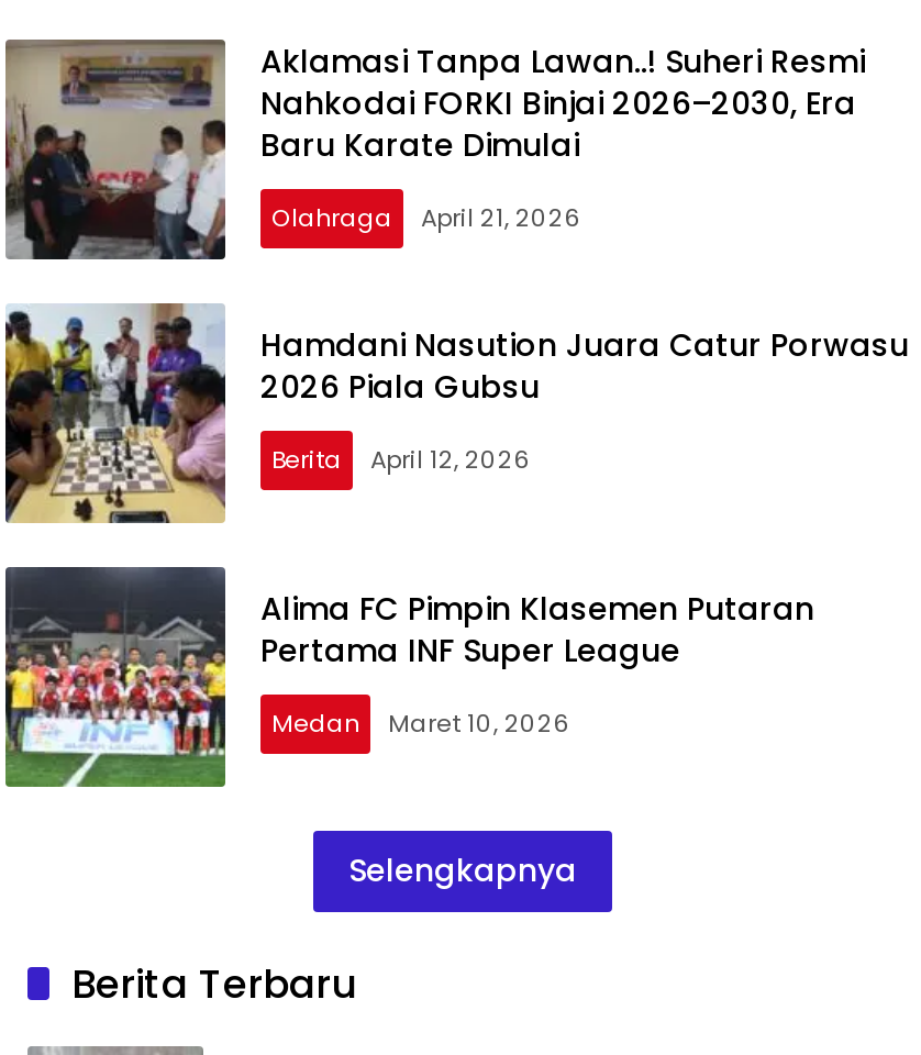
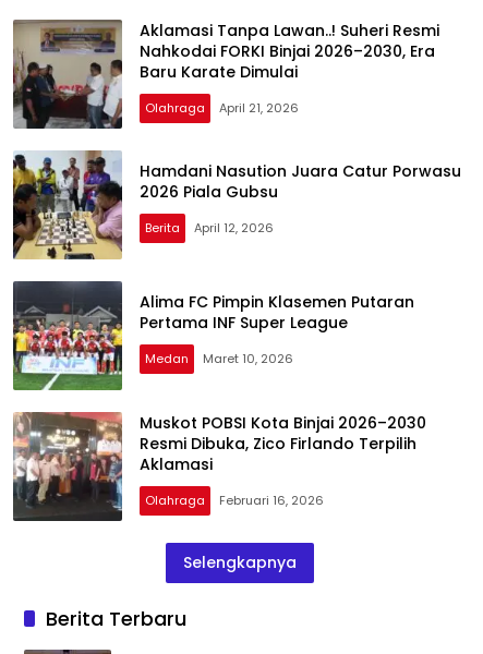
none -> [12,411,426,522] [image] | Muskot POBSI Kota Binjai 2026–2030 | Resmi Dibuka, Zico Firlando Terpilih | Aklamasi | Olahraga | Februari 16, 2026

